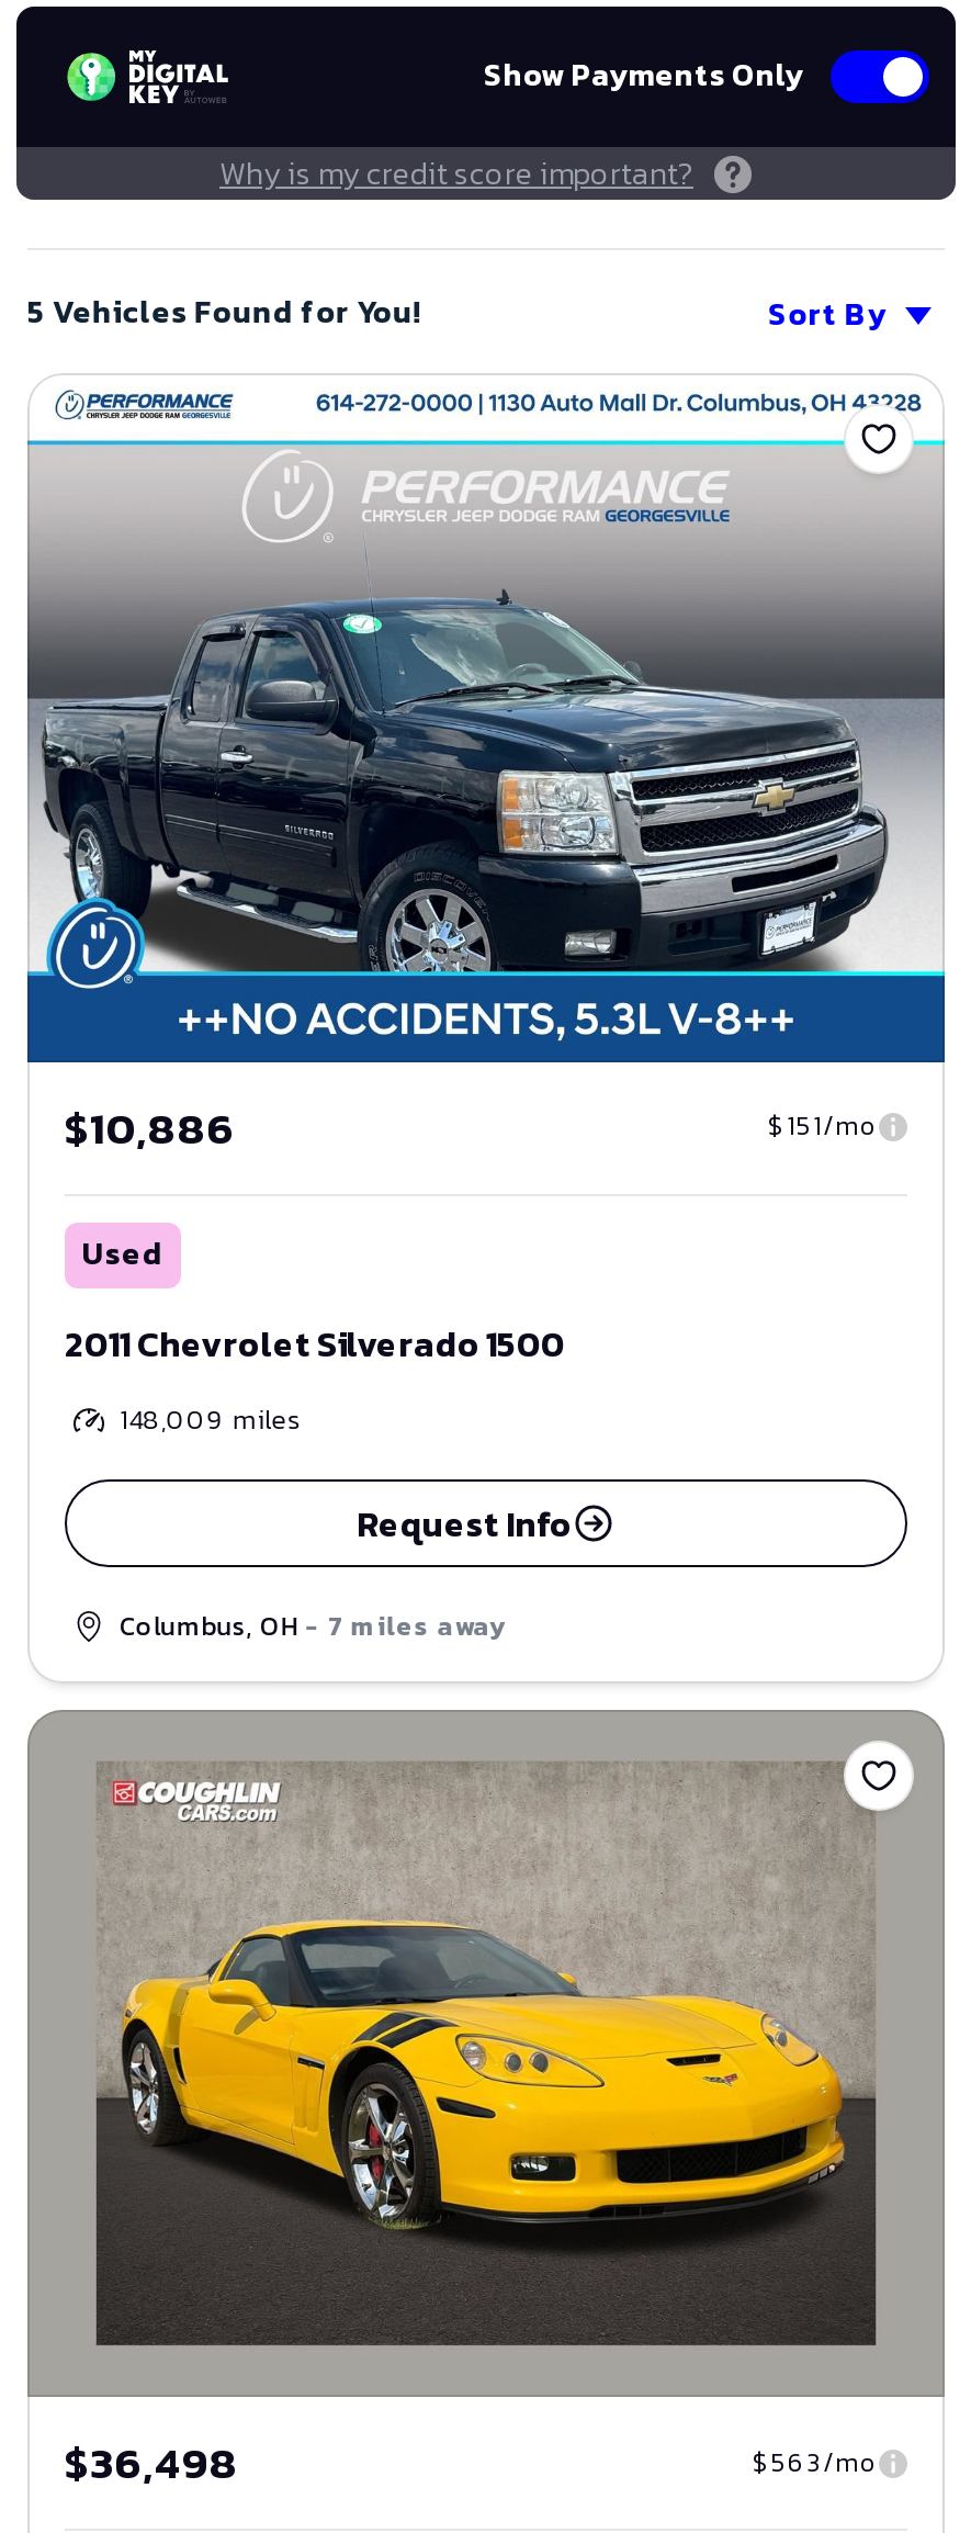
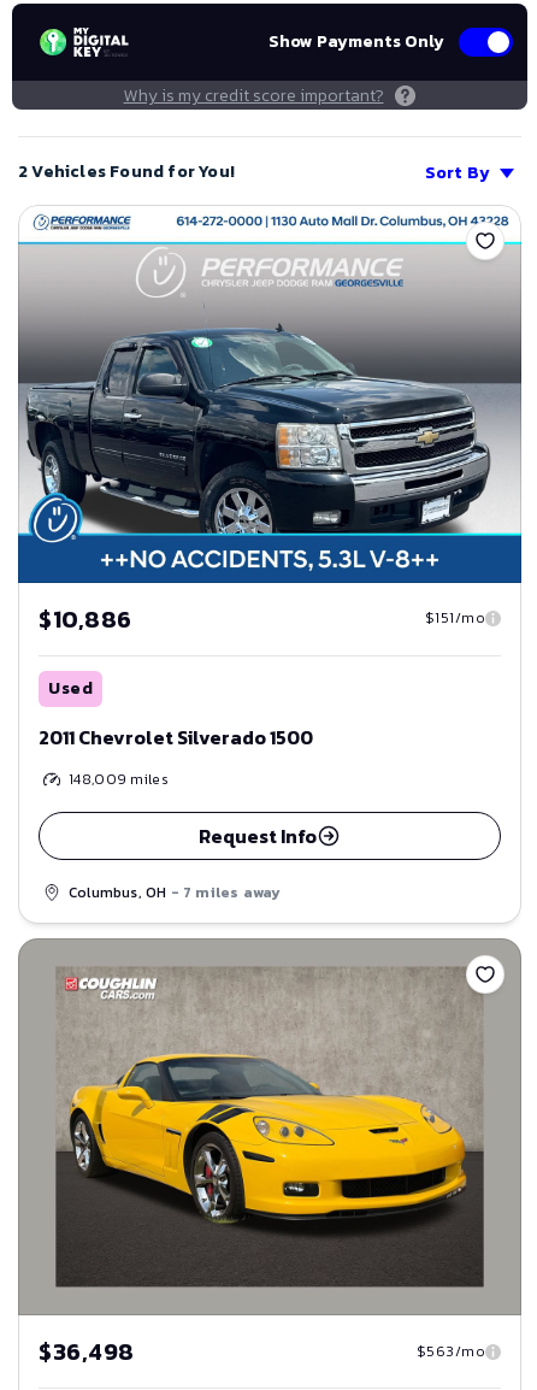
[27,290,422,336] 5 Vehicles Found for You! -> [18,159,235,184] 2 Vehicles Found for You!

